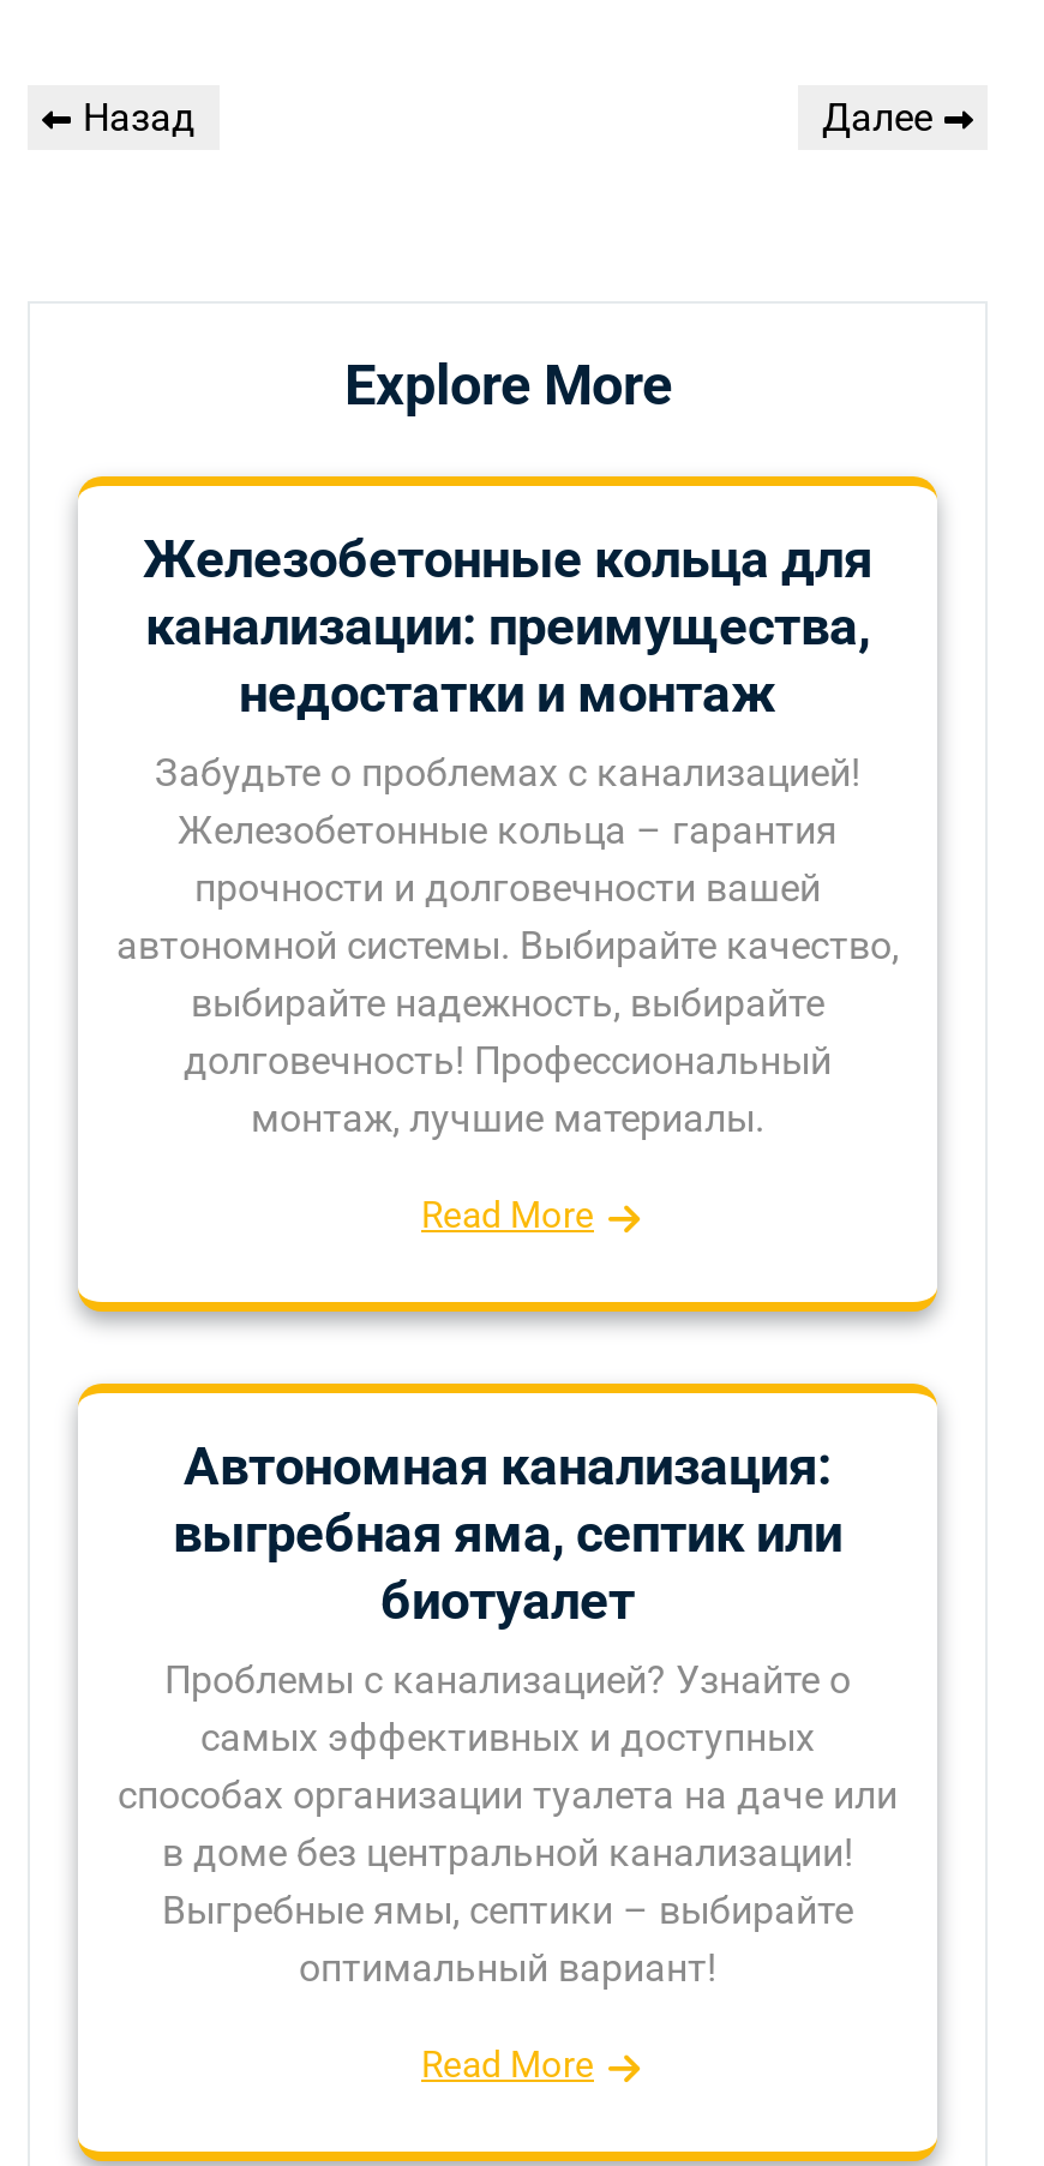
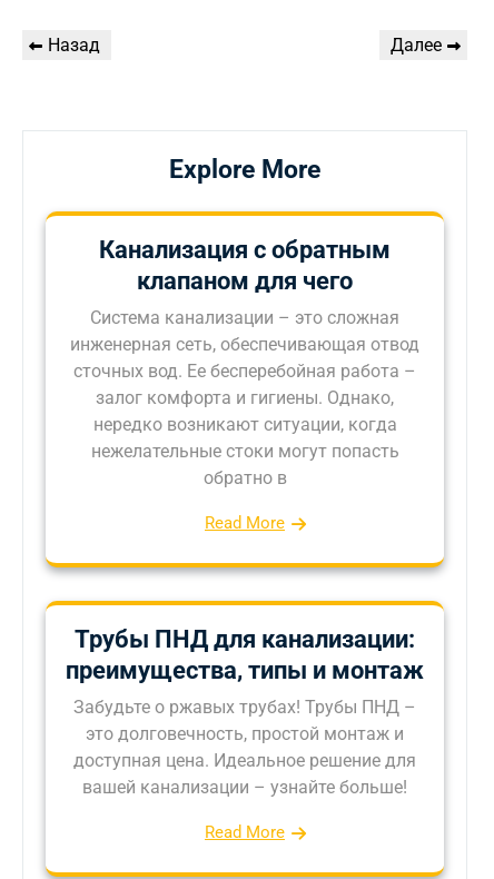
[116,529,899,1141] Железобетонные кольца для | канализации: преимущества, | недостатки и монтаж | Забудьте о проблемах с канализацией! | Железобетонные кольца – гарантия | прочности и долговечности вашей | автономной системы. Выбирайте качество, | выбирайте надежность, выбирайте | долговечность! Профессиональный | монтаж, лучшие материалы. -> [70,236,419,488] Канализация с обратным | клапаном для чего | Система канализации – это сложная | инженерная сеть, обеспечивающая отвод | сточных вод. Ее бесперебойная работа – | залог комфорта и гигиены. Однако, | нередко возникают ситуации, когда | нежелательные стоки могут попасть | обратно в
[118,1436,898,1991] Автономная канализация: | выгребная яма, септик или | биотуалет | Проблемы с канализацией? Узнайте о | самых эффективных и доступных | способах организации туалета на даче или | в доме без центральной канализации! | Выгребные ямы, септики – выбирайте | оптимальный вариант! -> [66,625,424,798] Трубы ПНД для канализации: | преимущества, типы и монтаж | Забудьте о ржавых трубах! Трубы ПНД – | это долговечность, простой монтаж и | доступная цена. Идеальное решение для | вашей канализации – узнайте больше!

